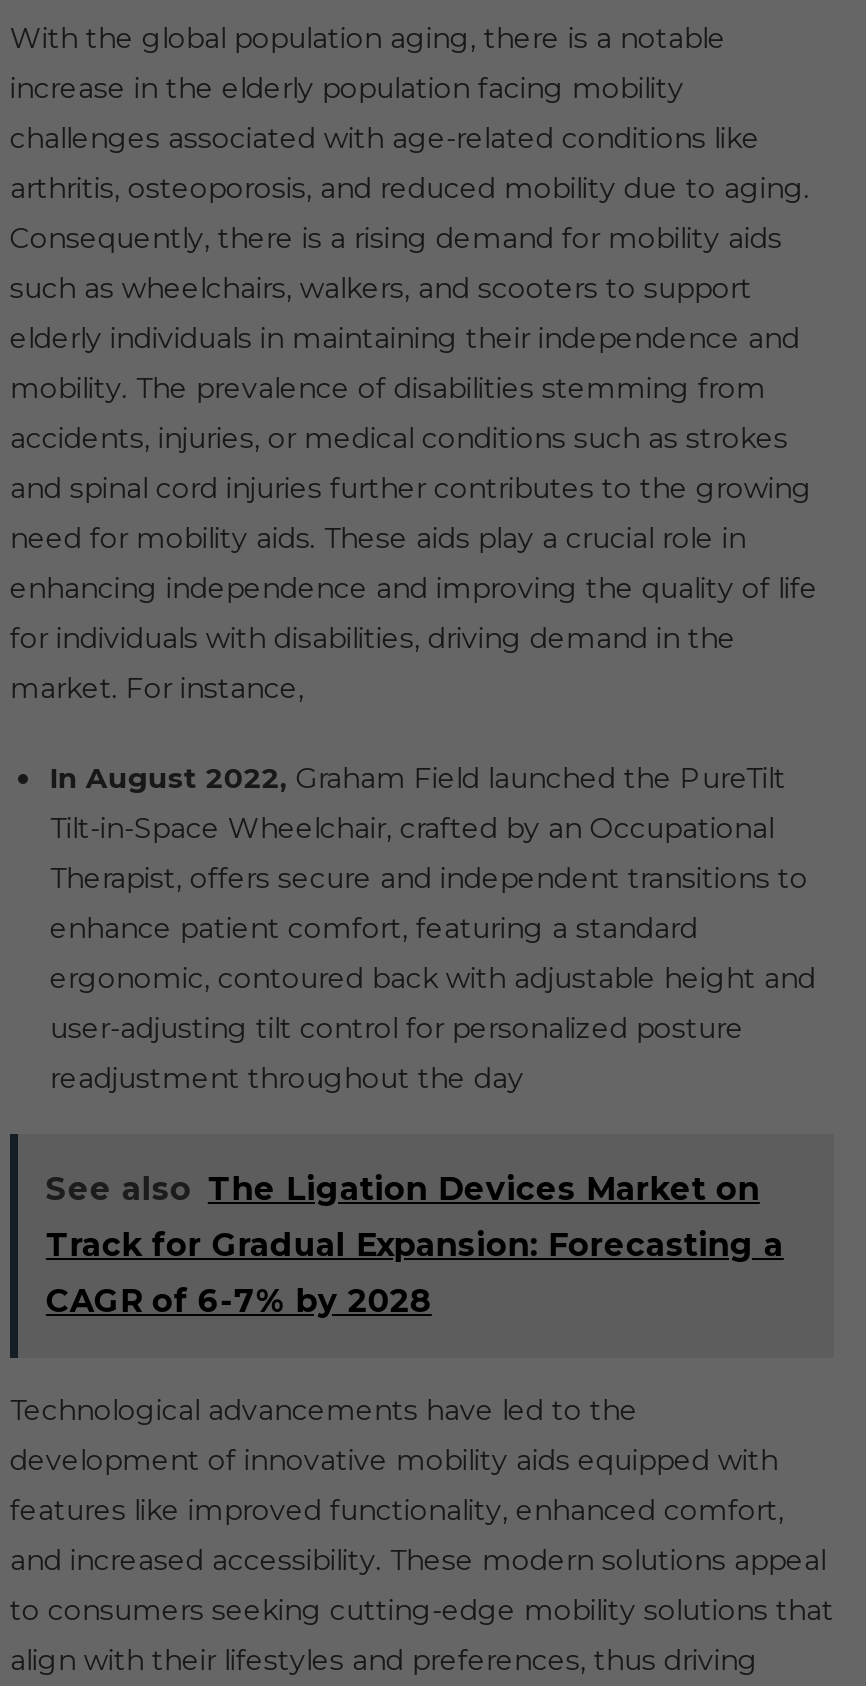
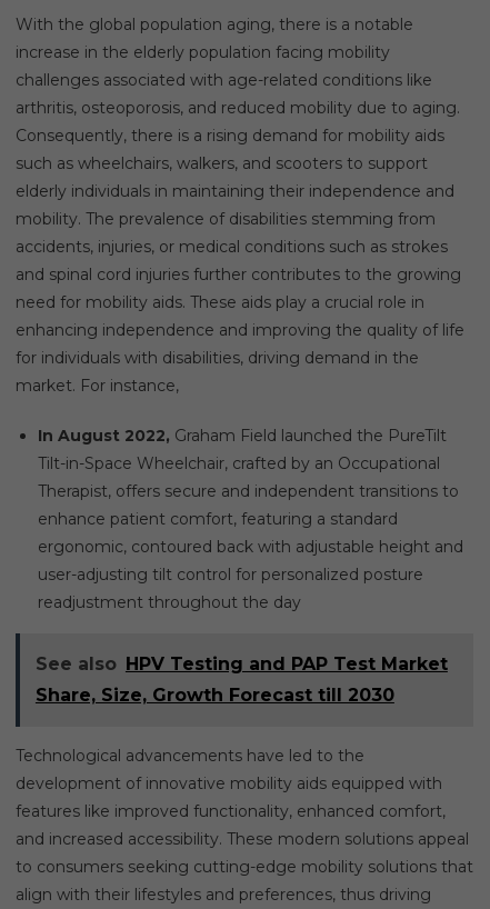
[46,1170,784,1320] See also The Ligation Devices Market on | Track for Gradual Expansion: Forecasting a | CAGR of 6-7% by 2028 -> [35,653,448,706] See also HPV Testing and PAP Test Market | Share, Size, Growth Forecast till 2030

